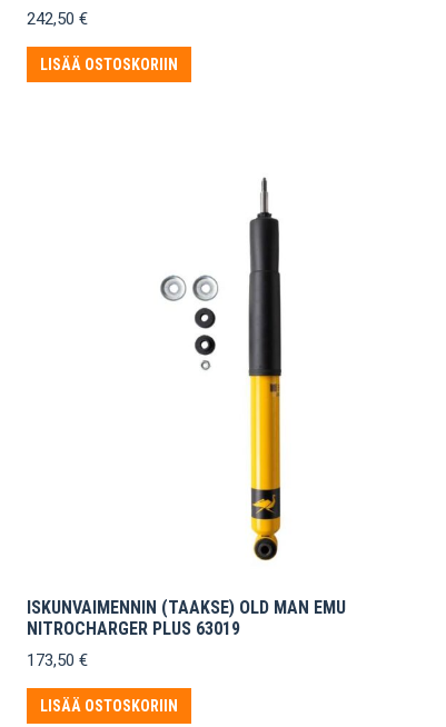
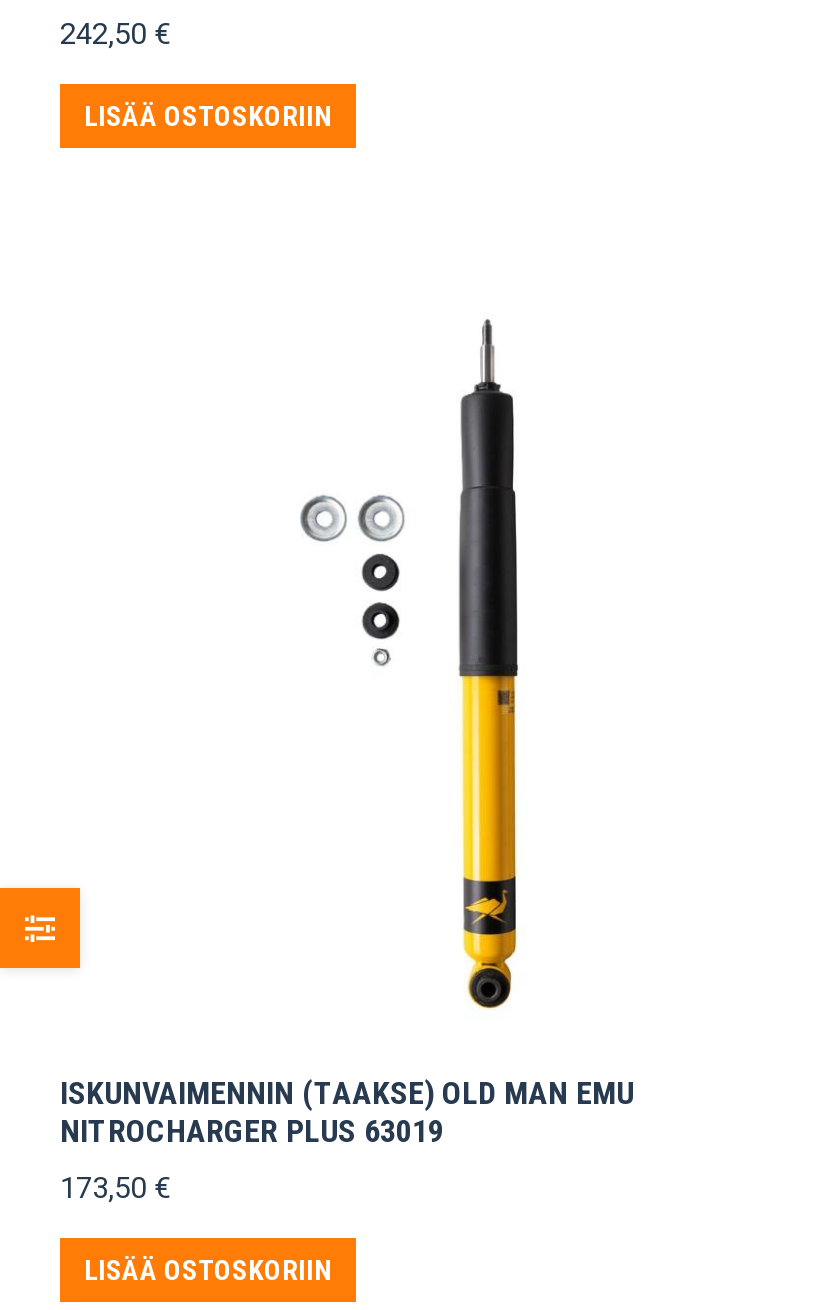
none -> [6,886,82,970] [image]

